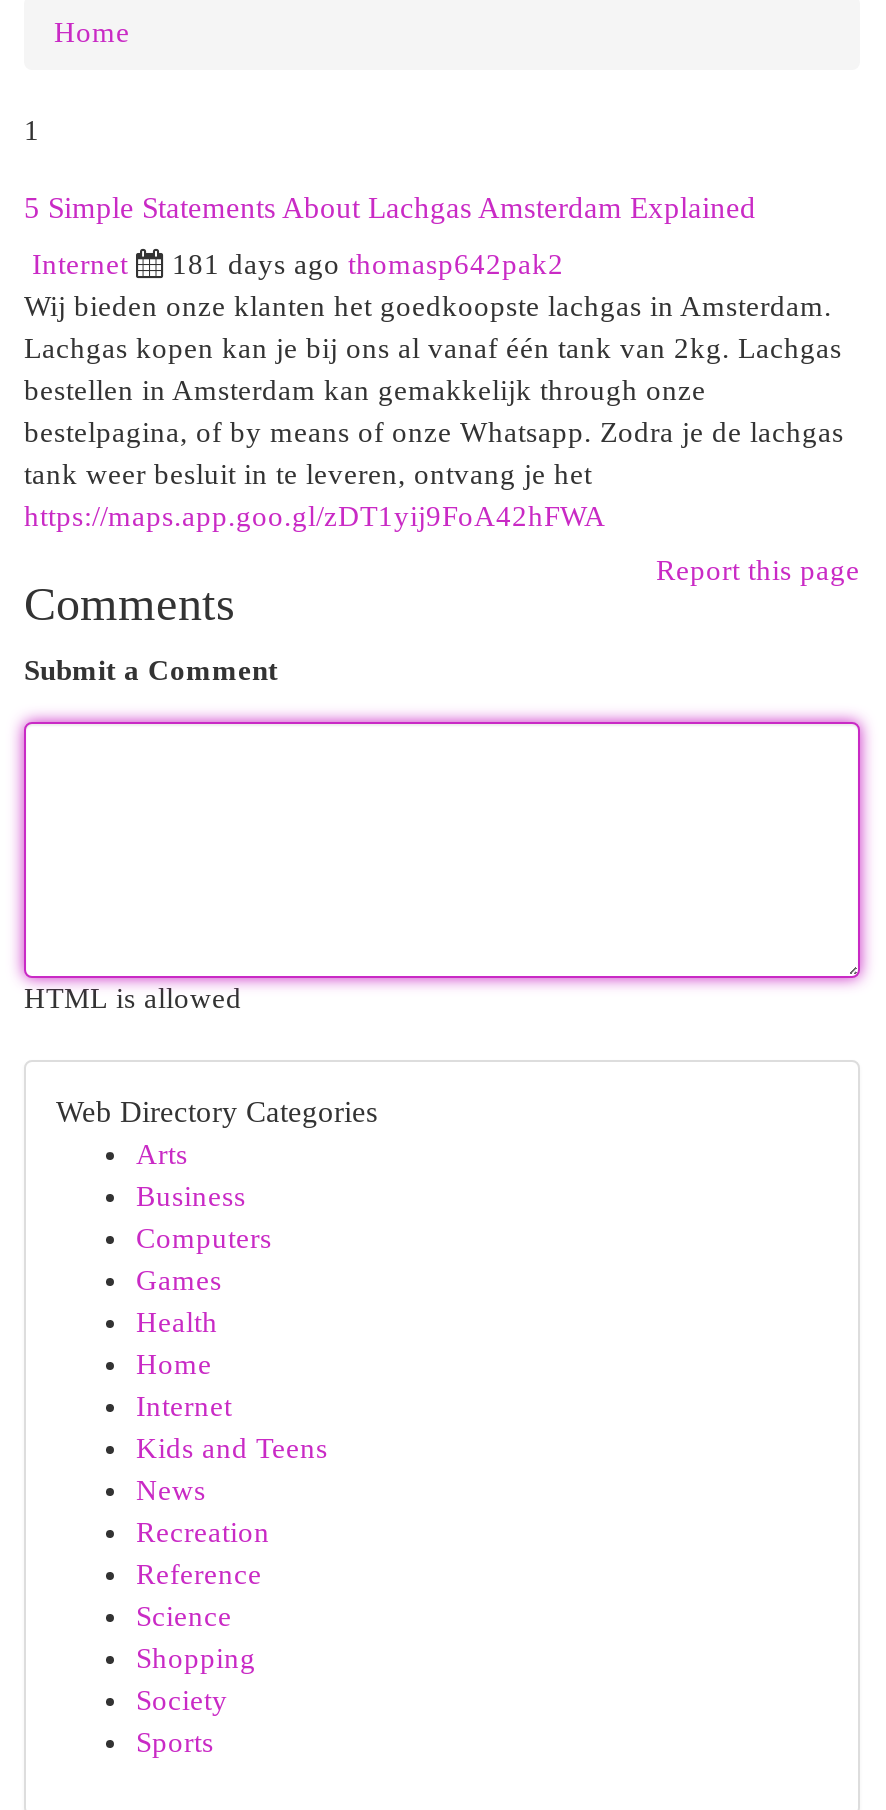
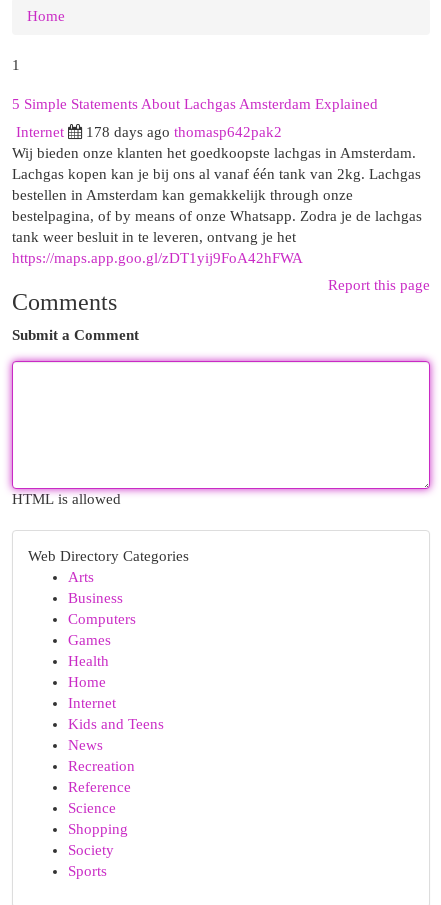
[172,248,564,280] 181 days ago thomasp642pak2 -> [86,124,282,140] 178 days ago thomasp642pak2

